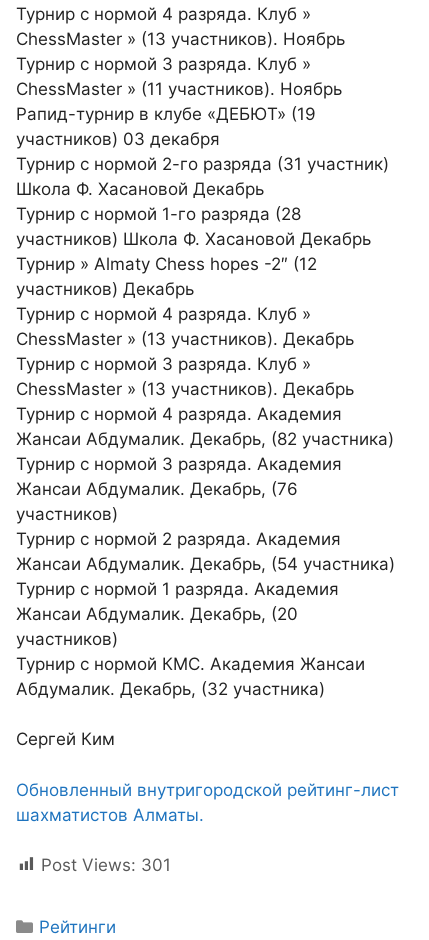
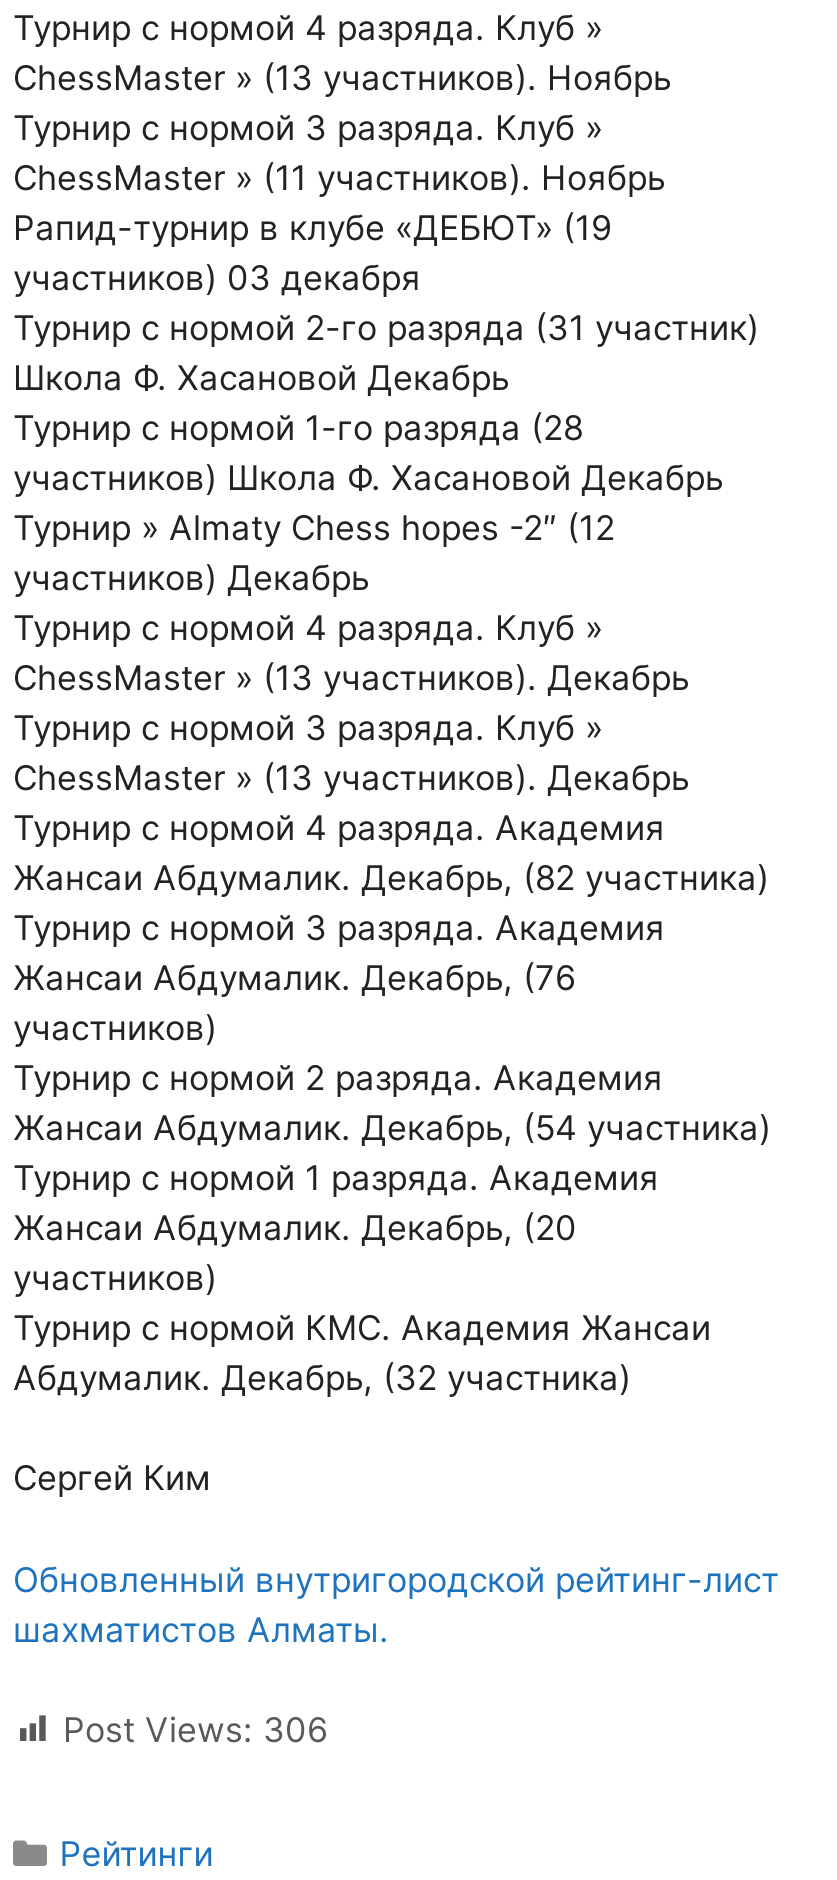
[41,855,171,875] Post Views: 301 -> [63,1710,329,1750] Post Views: 306

